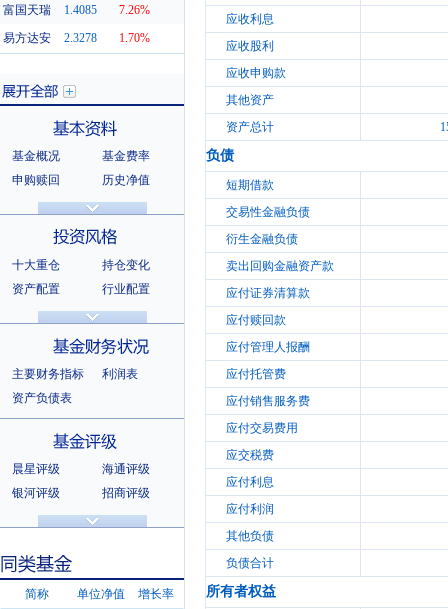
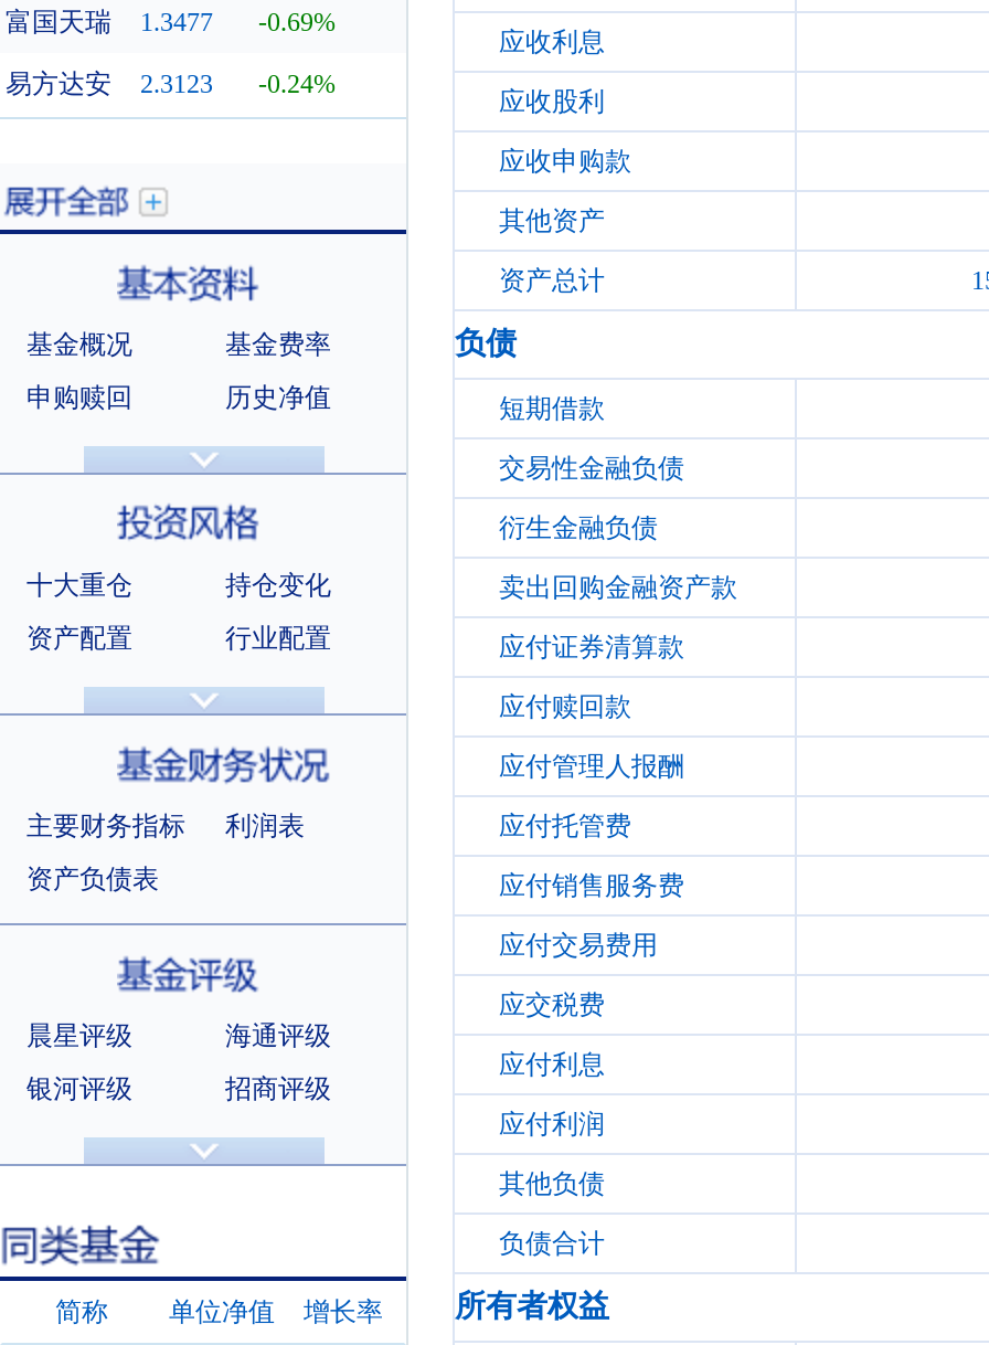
[63,3,96,17] 1.4085 -> [140,7,213,38] 1.3477
[119,3,150,17] 7.26% -> [258,7,336,38] -0.69%
[63,31,96,45] 2.3278 -> [140,68,213,99] 2.3123
[119,31,150,45] 1.70% -> [258,68,336,99] -0.24%

